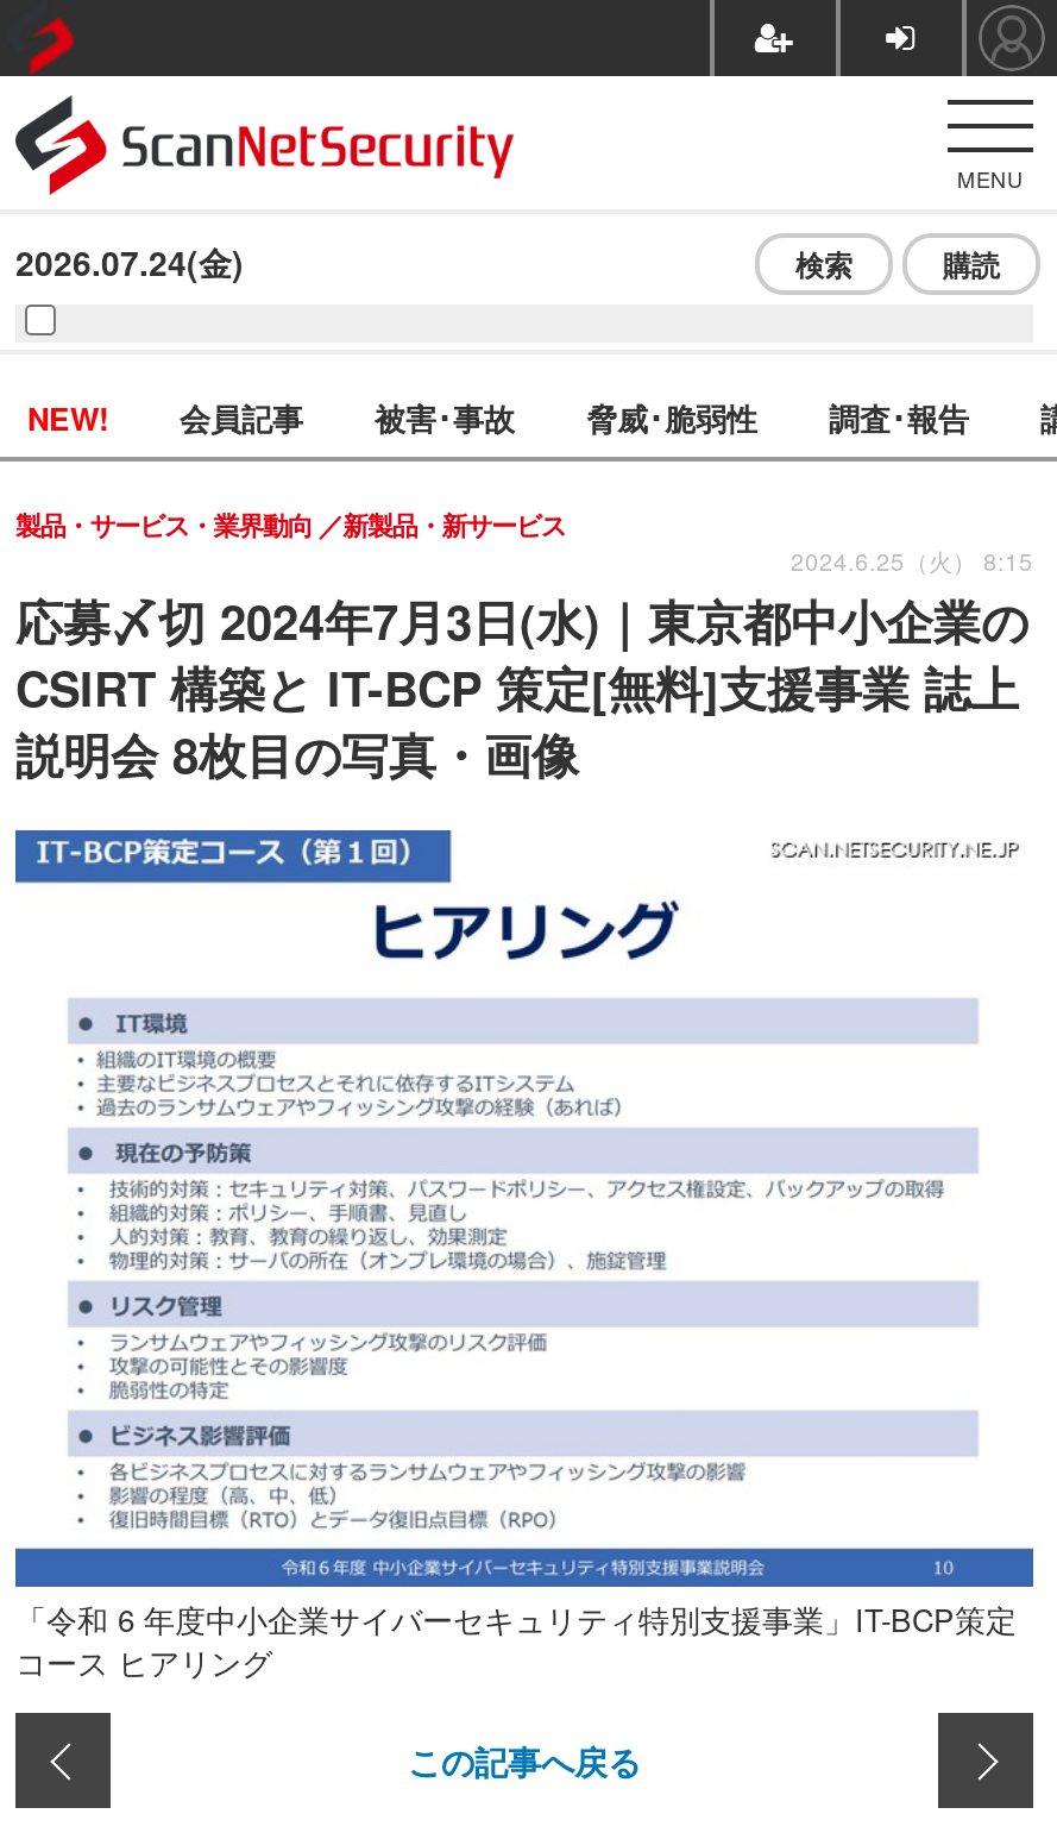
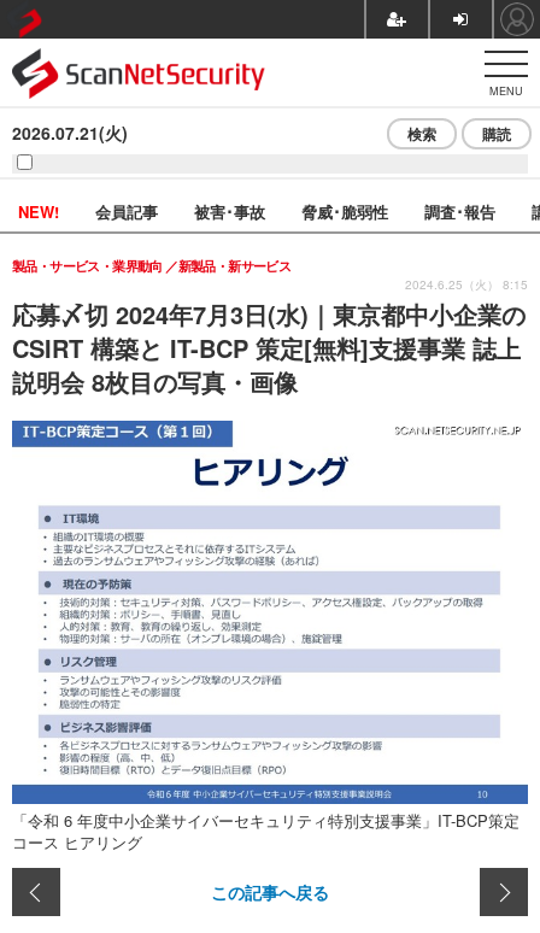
[15,238,244,285] 2026.07.24(金) -> [12,121,128,145] 2026.07.21(火)

